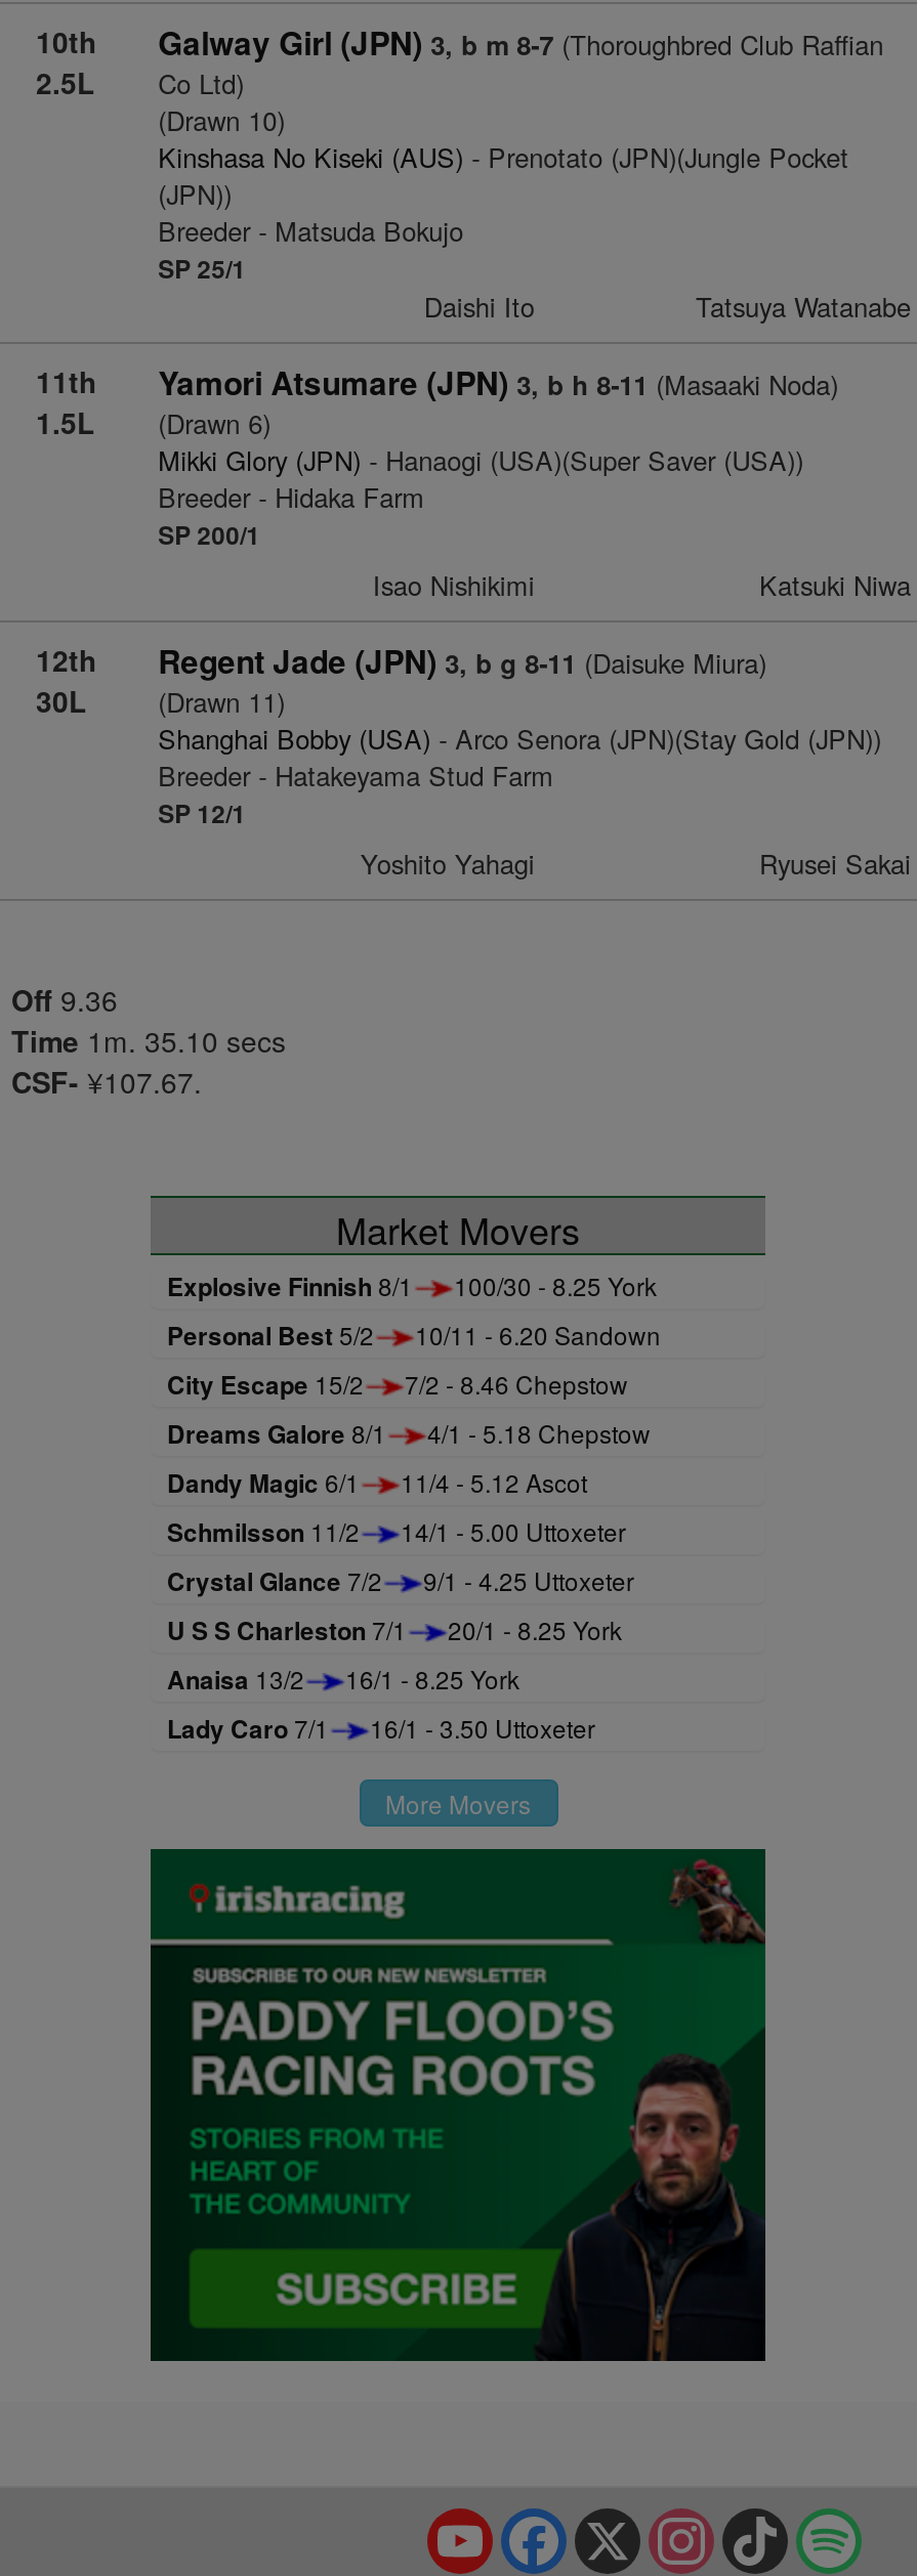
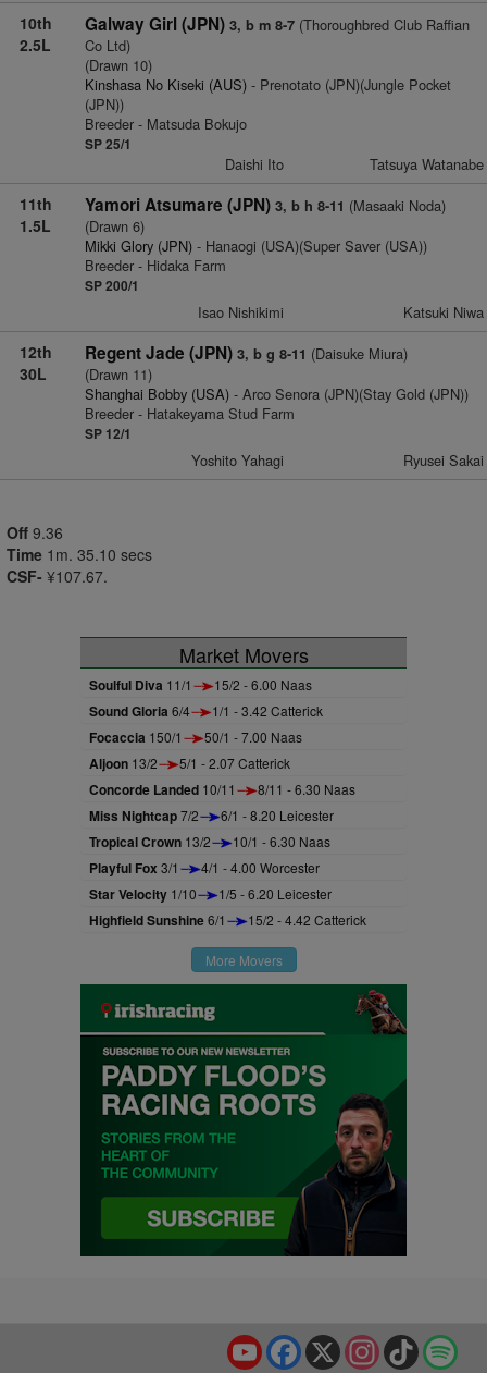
[167,1267,661,1746] Explosive Finnish 8/1 | 100/30 - 8.25 York | Personal Best 5/2 | 10/11 - 6.20 Sandown | City Escape 15/2 | 7/2 - 8.46 Chepstow | Dreams Galore 8/1 | 4/1 - 5.18 Chepstow | Dandy Magic 6/1 | 11/4 - 5.12 Ascot | Schmilsson 11/2 | 14/1 - 5.00 Uttoxeter | Crystal Glance 7/2 | 9/1 - 4.25 Uttoxeter | U S S Charleston 7/1 | 20/1 - 8.25 York | Anaisa 13/2 | 16/1 - 8.25 York | Lady Caro 7/1 | 16/1 - 3.50 Uttoxeter -> [89,675,366,930] Soulful Diva 11/1 | 15/2 - 6.00 Naas | Sound Gloria 6/4 | 1/1 - 3.42 Catterick | Focaccia 150/1 | 50/1 - 7.00 Naas | Aljoon 13/2 | 5/1 - 2.07 Catterick | Concorde Landed 10/11 | 8/11 - 6.30 Naas | Miss Nightcap 7/2 | 6/1 - 8.20 Leicester | Tropical Crown 13/2 | 10/1 - 6.30 Naas | Playful Fox 3/1 | 4/1 - 4.00 Worcester | Star Velocity 1/10 | 1/5 - 6.20 Leicester | Highfield Sunshine 6/1 | 15/2 - 4.42 Catterick

